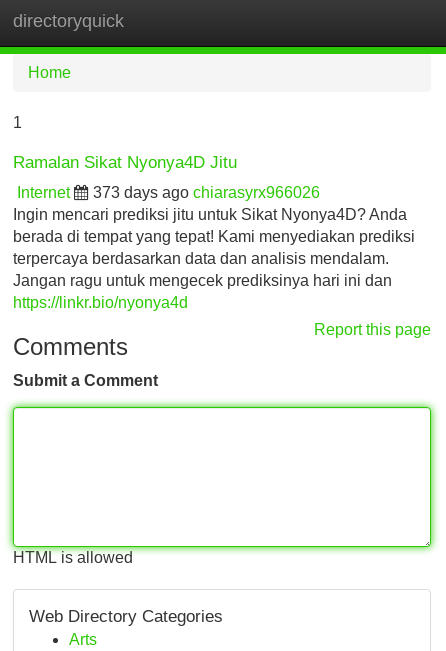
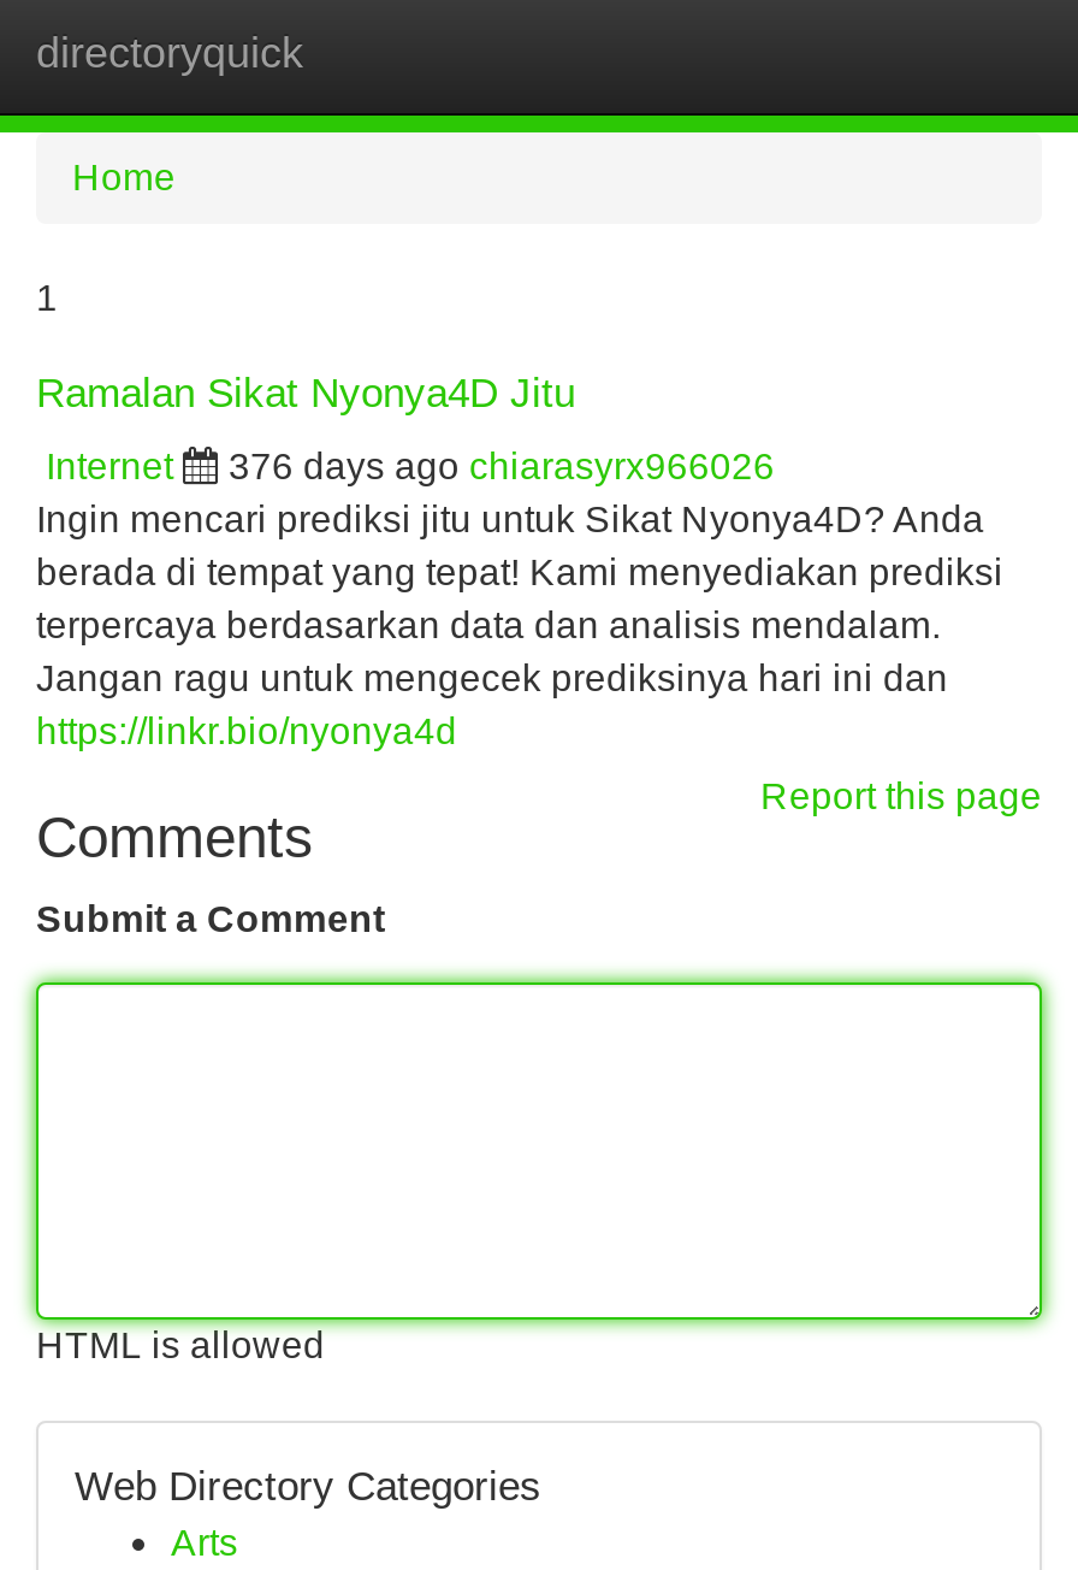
[93,184,320,201] 373 days ago chiarasyrx966026 -> [229,445,775,486] 376 days ago chiarasyrx966026

